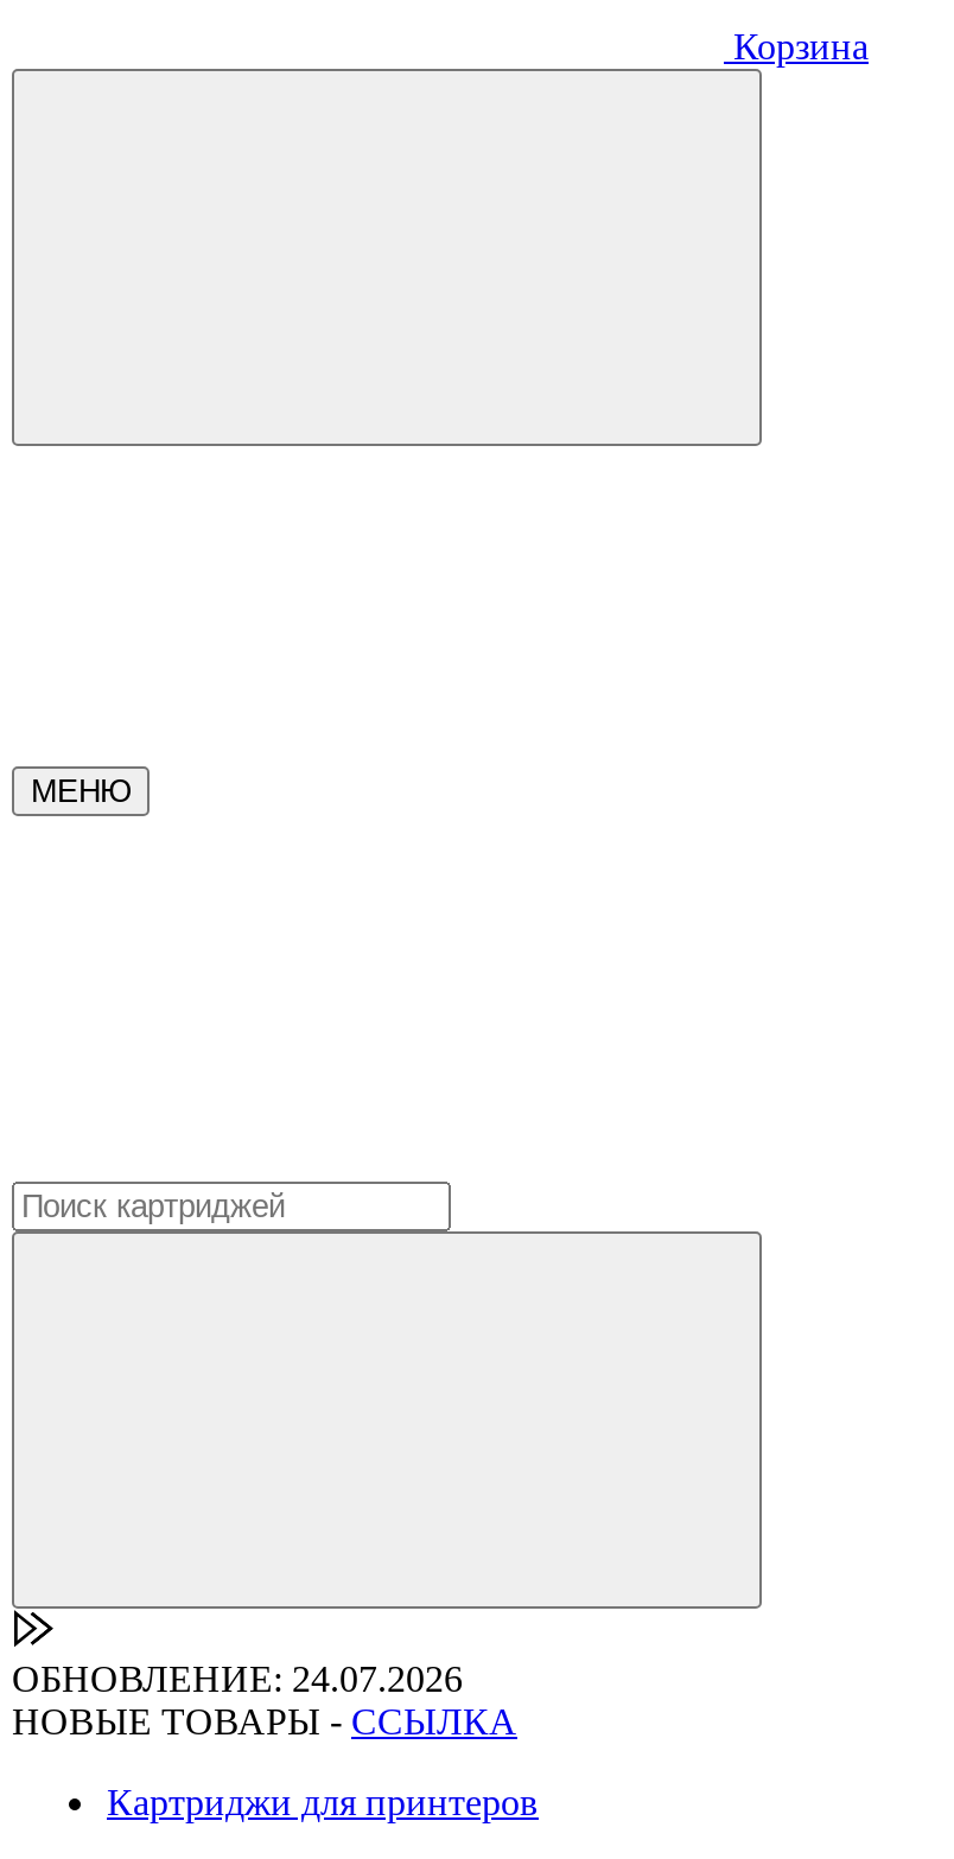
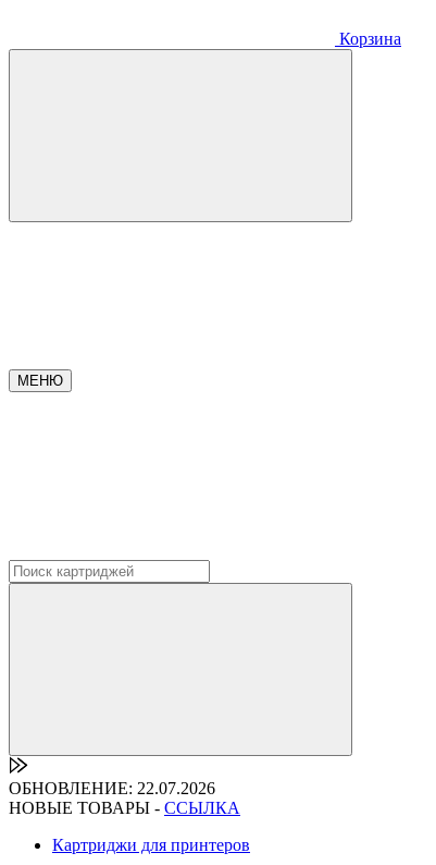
[12,1659,463,1699] ОБНОВЛЕНИЕ: 24.07.2026 -> [9,779,215,797] ОБНОВЛЕНИЕ: 22.07.2026

